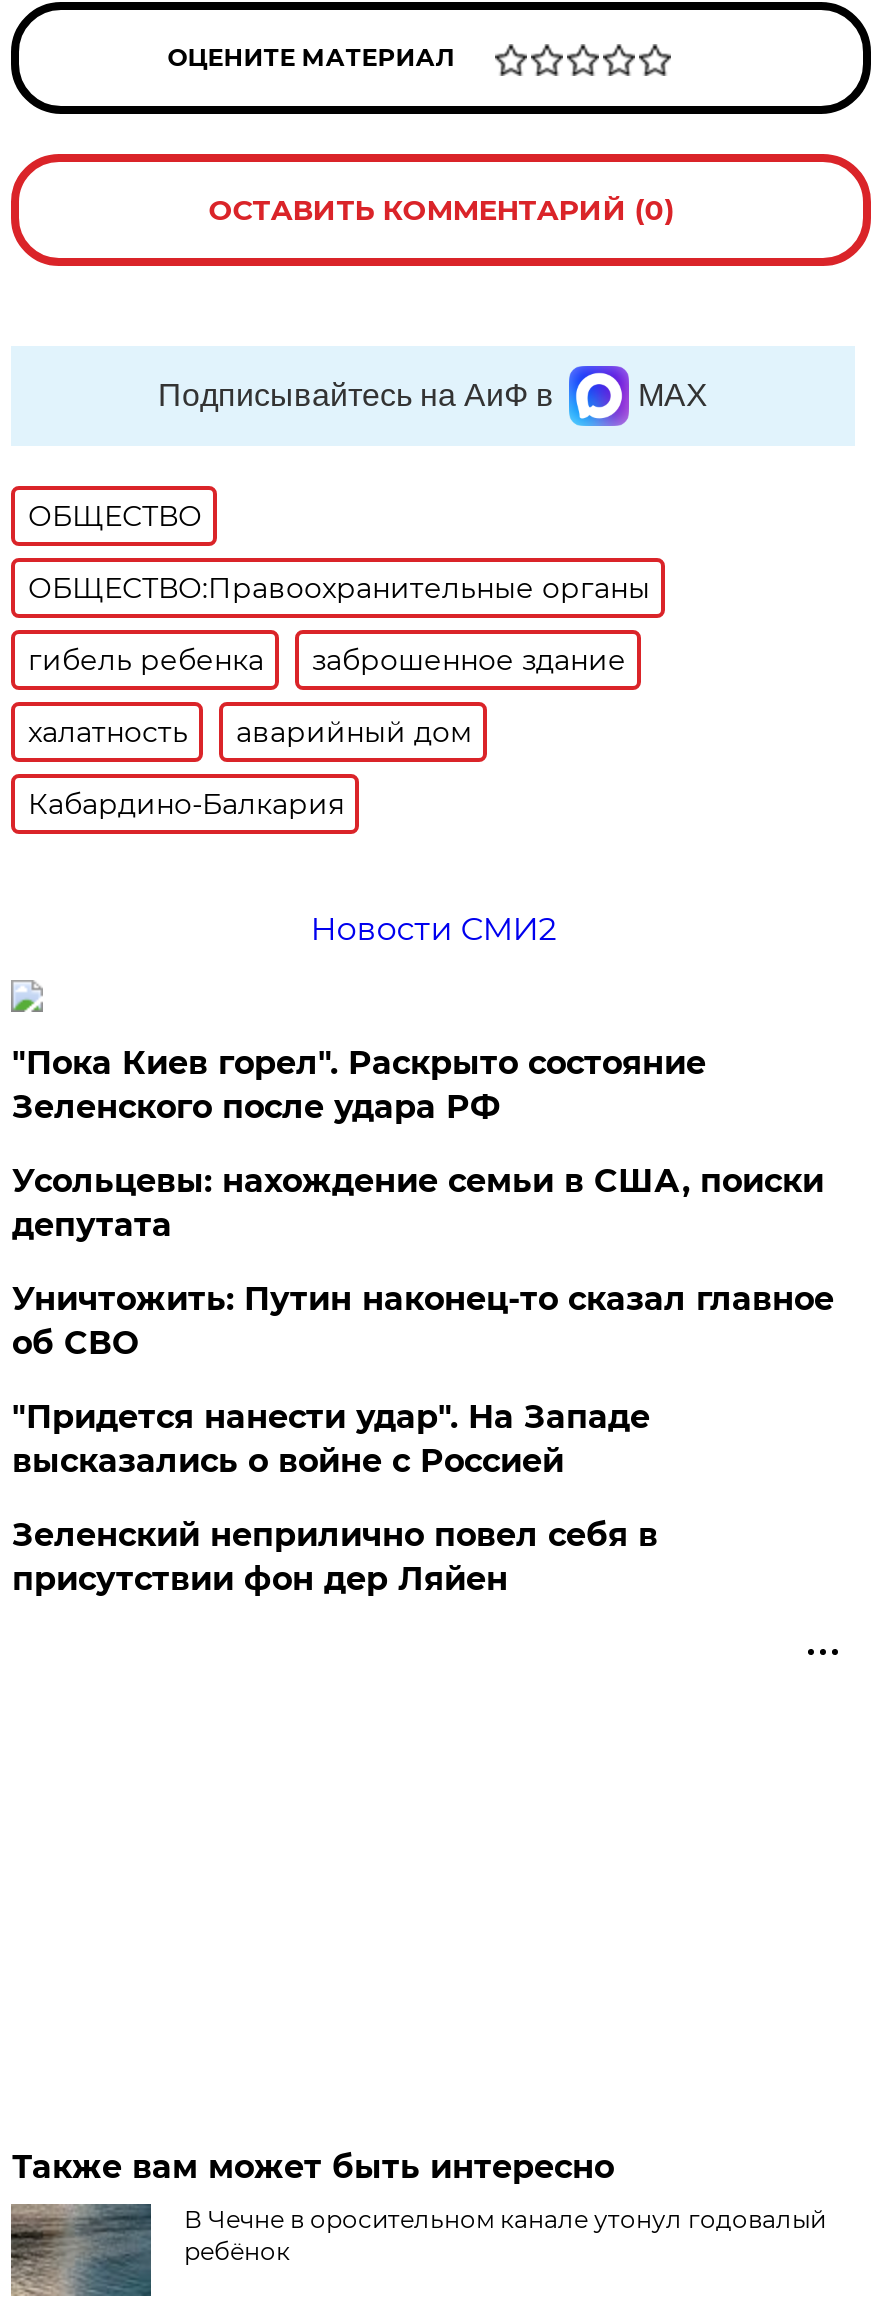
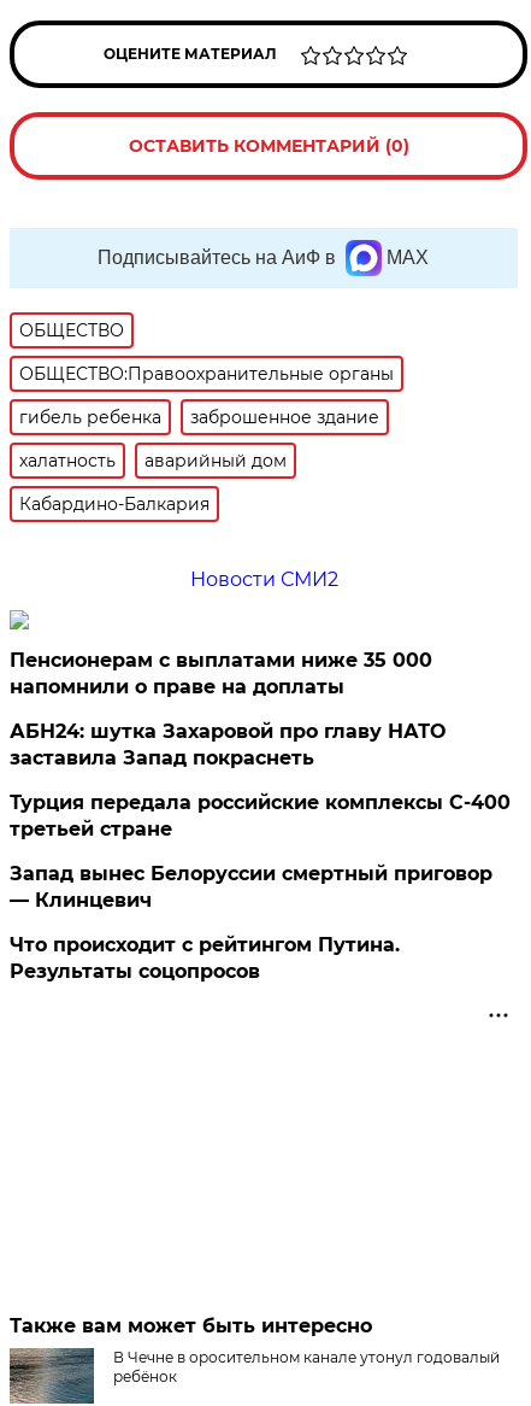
[12,1044,706,1126] "Пока Киев горел". Раскрыто состояние | Зеленского после удара РФ -> [10,649,433,698] Пенсионерам с выплатами ниже 35 000 | напомнили о праве на доплаты
[12,1162,824,1244] Усольцевы: нахождение семьи в США, поиски | депутата -> [10,720,446,769] АБН24: шутка Захаровой про главу НАТО | заставила Запад покраснеть
[12,1280,834,1362] Уничтожить: Путин наконец-то сказал главное | об СВО -> [10,791,511,840] Турция передала российские комплексы С-400 | третьей стране
[12,1398,650,1480] "Придется нанести удар". На Западе | высказались о войне с Россией -> [10,862,493,912] Запад вынес Белоруссии смертный приговор | — Клинцевич
[12,1516,658,1598] Зеленский неприлично повел cебя в | присутствии фон дер Ляйен -> [10,933,400,983] Что происходит с рейтингом Путина. | Результаты соцопросов

